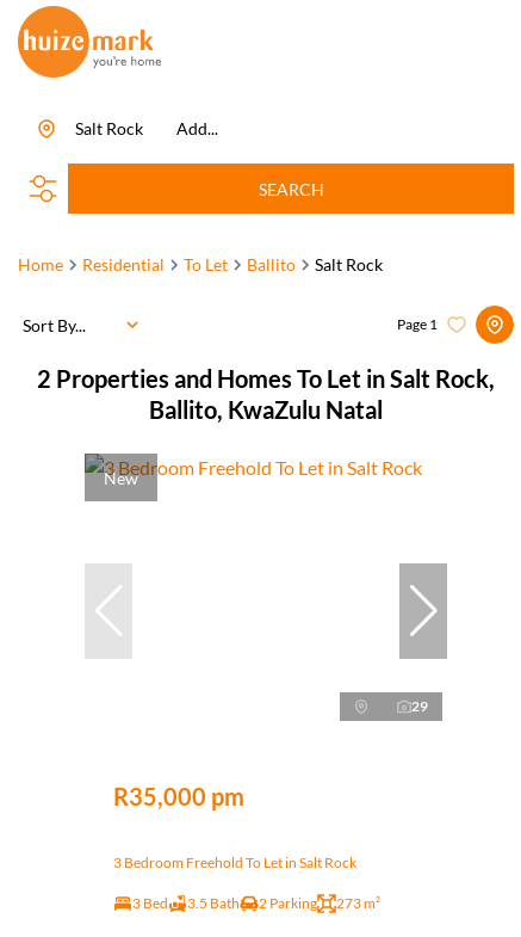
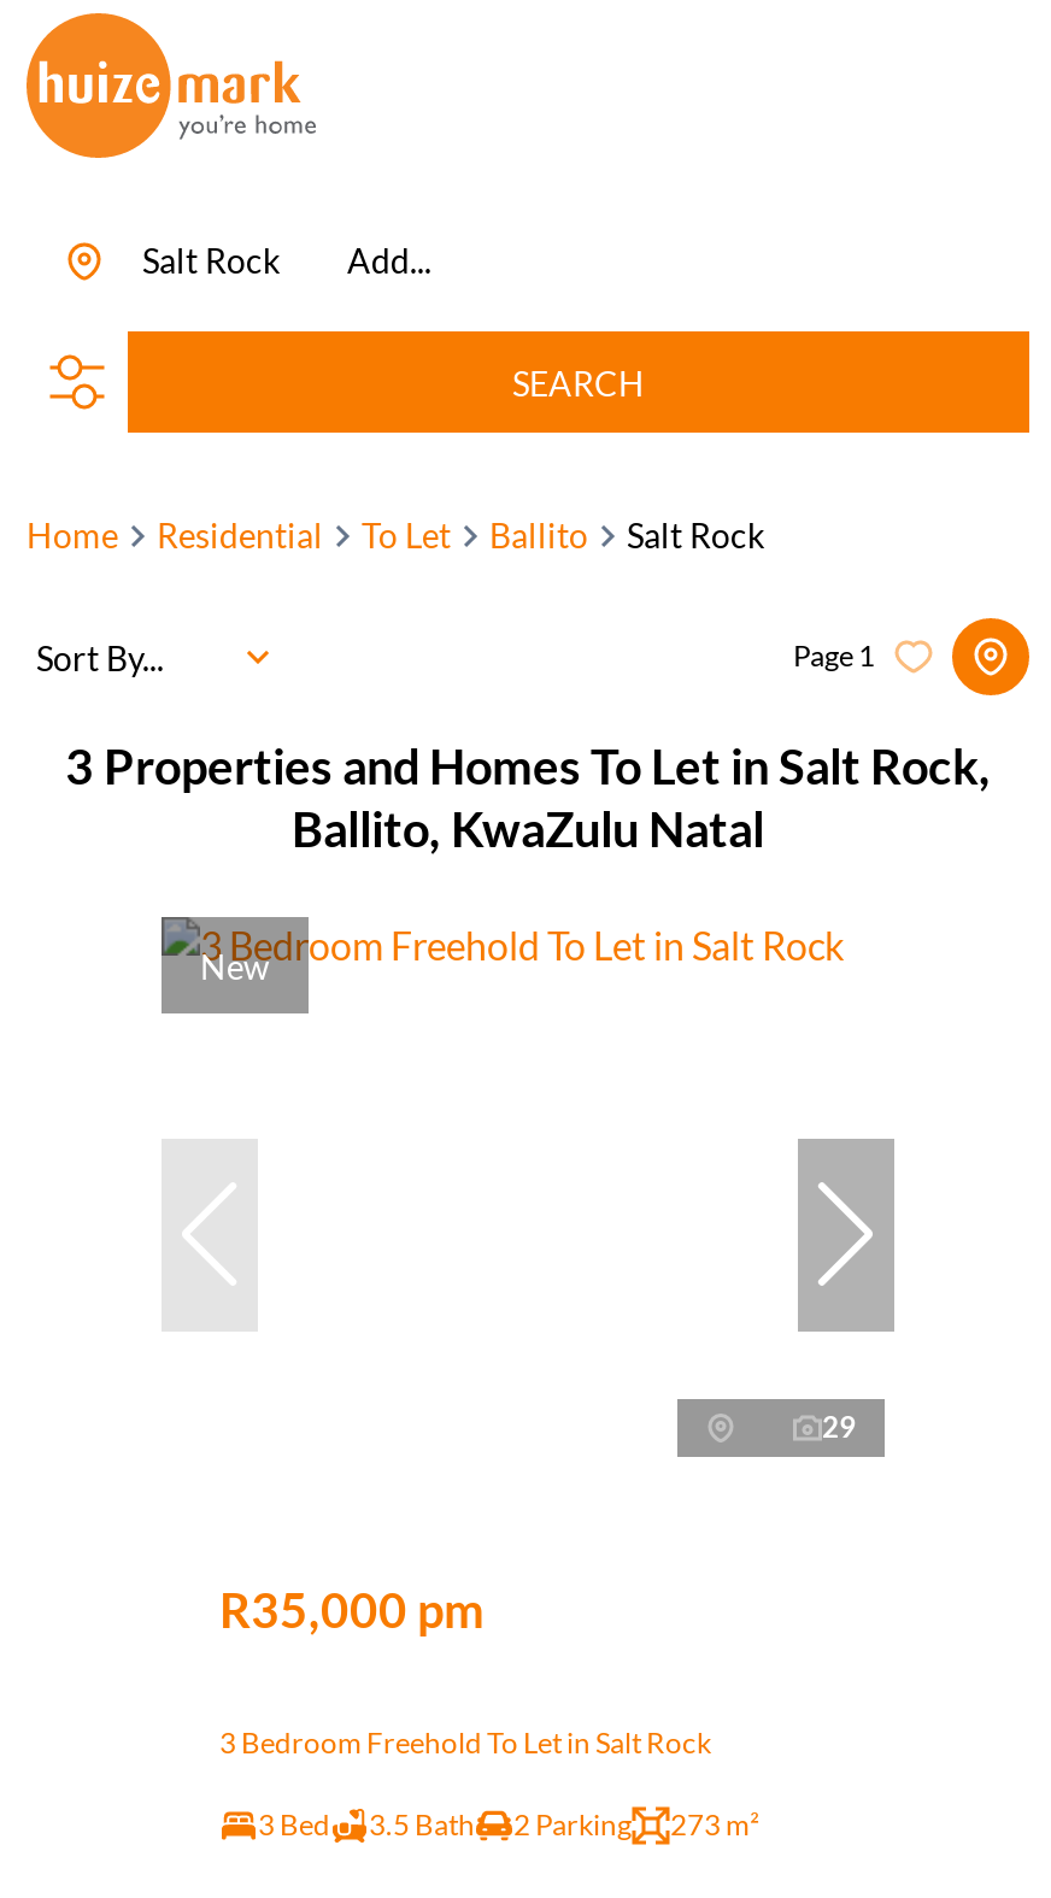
[37,364,495,393] 2 Properties and Homes To Let in Salt Rock, -> [65,736,991,794] 3 Properties and Homes To Let in Salt Rock,

